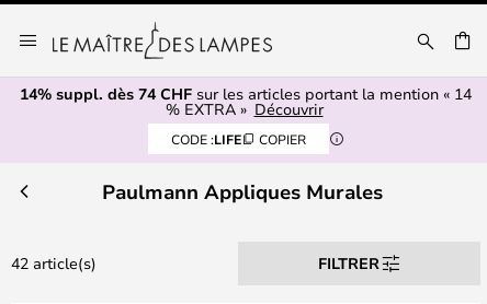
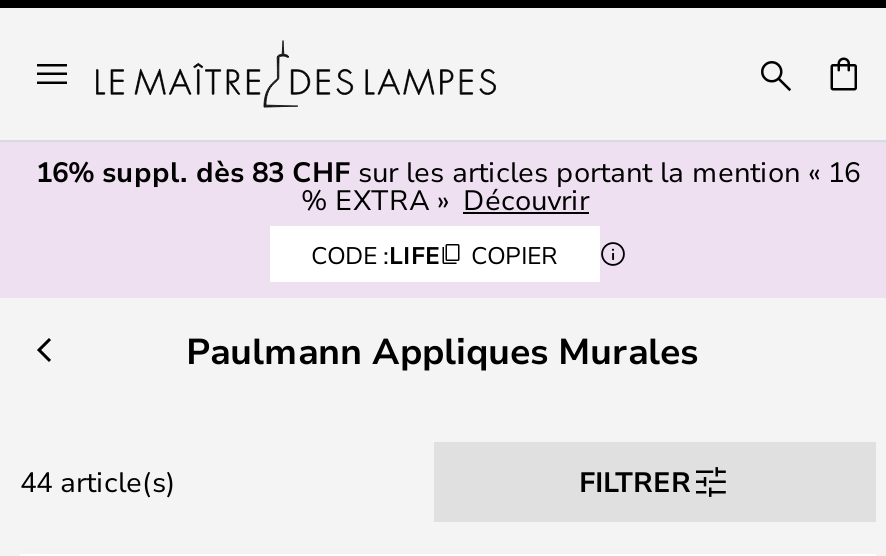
[20,83,472,104] 14% suppl. dès 74 CHF sur les articles portant la mention « 14 -> [36,152,860,190] 16% suppl. dès 83 CHF sur les articles portant la mention « 16
[11,253,97,273] 42 article(s) -> [20,462,176,500] 44 article(s)

